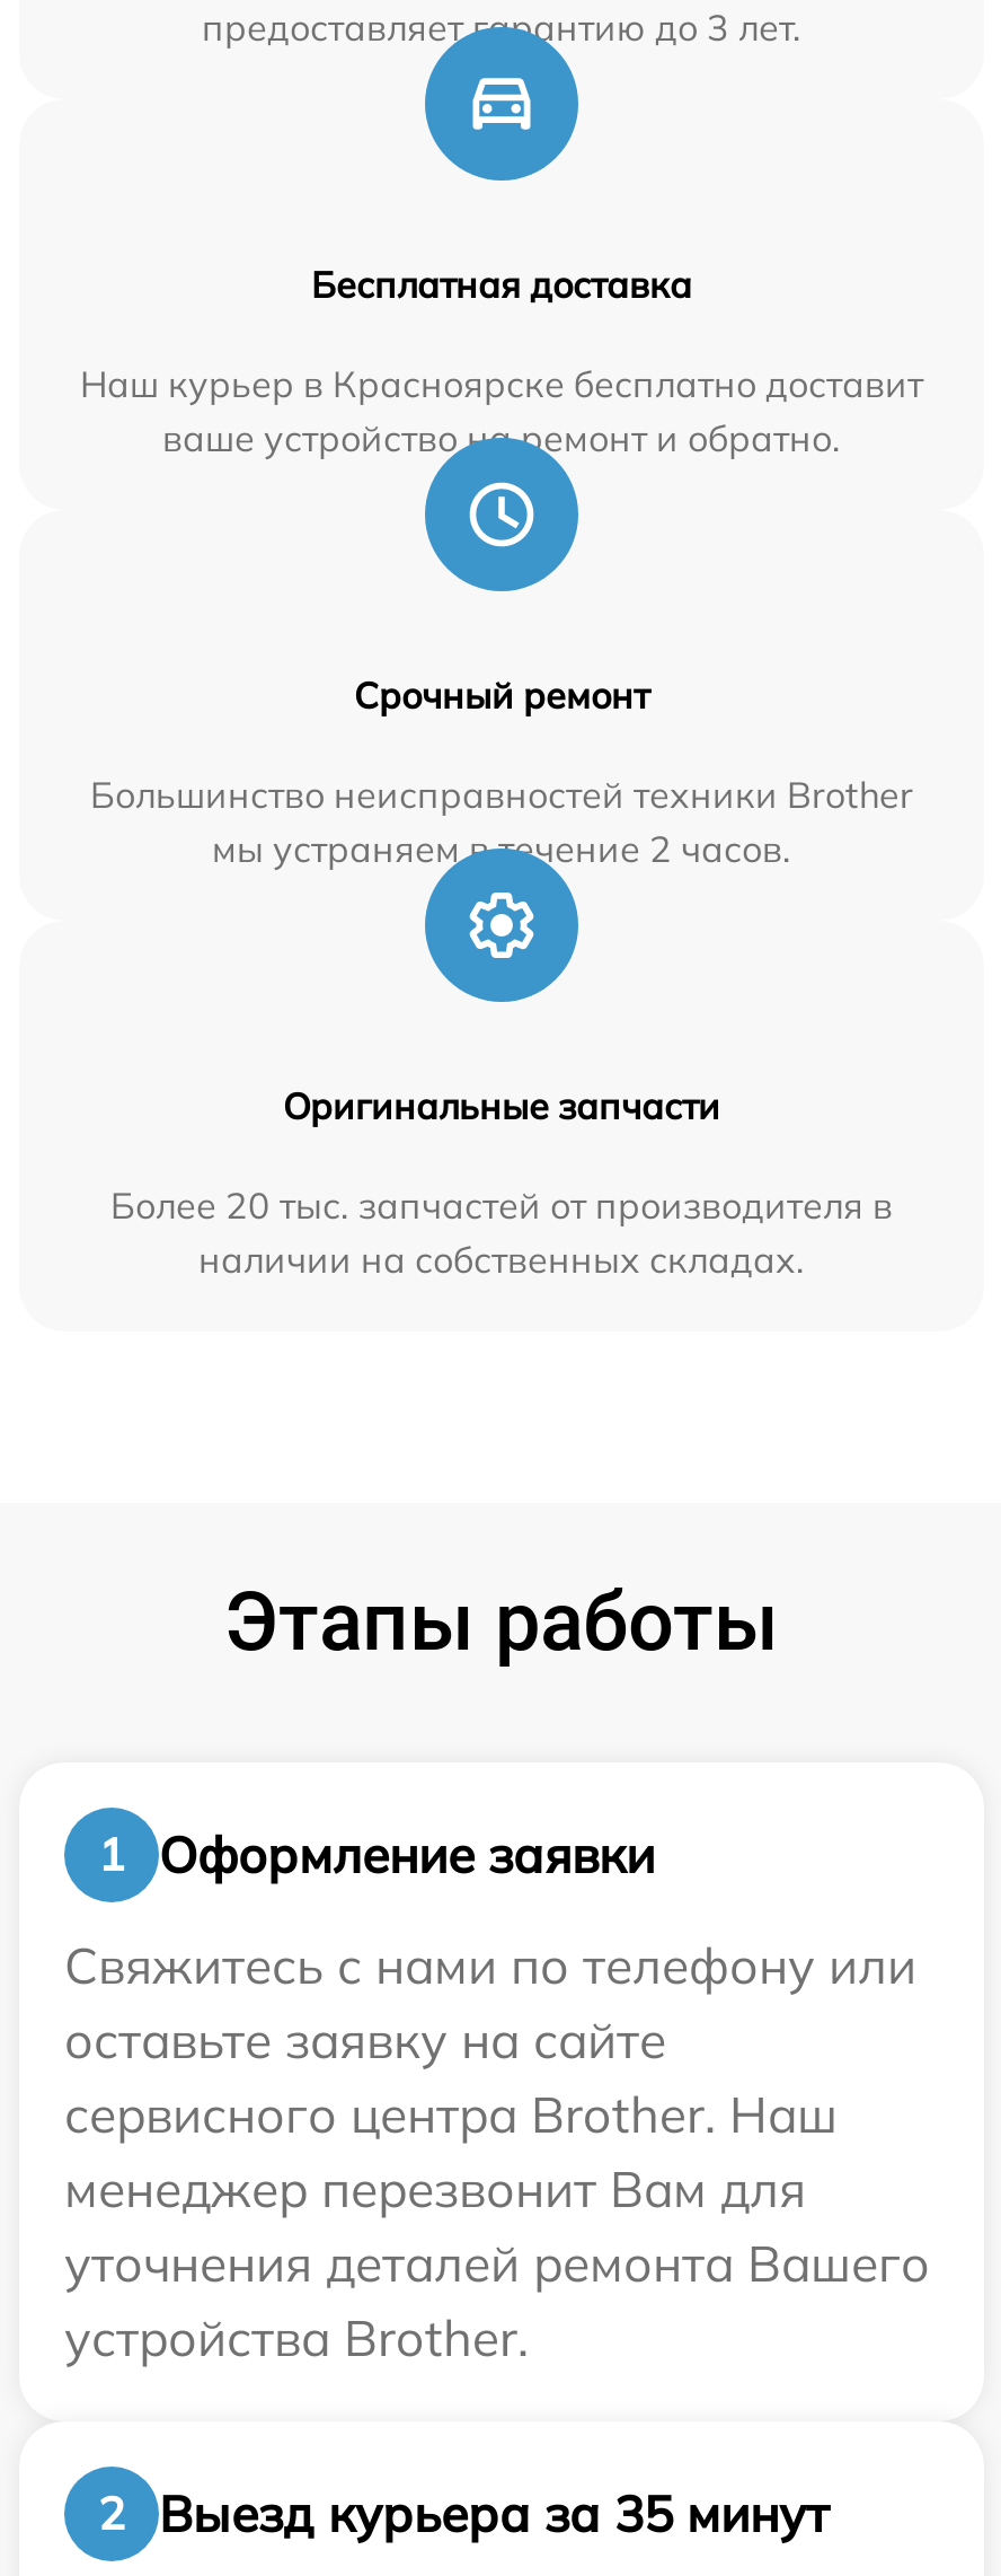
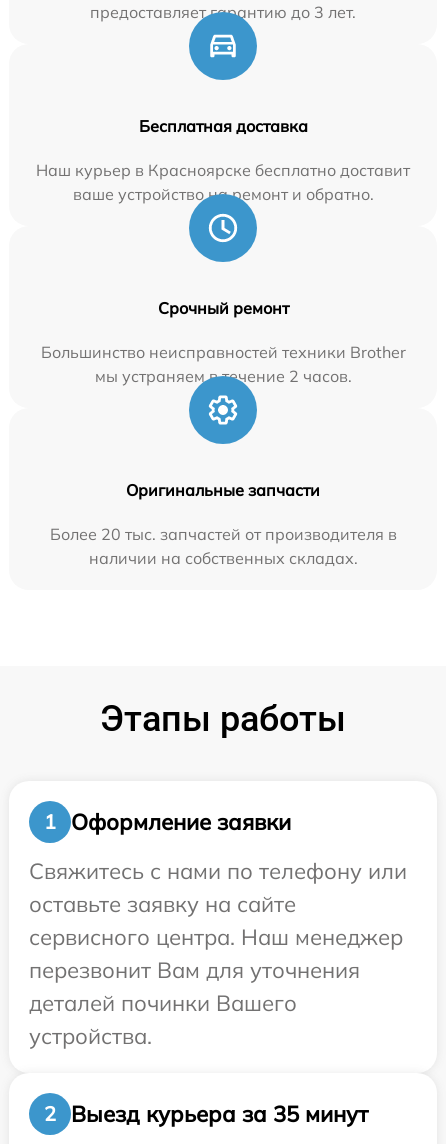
[64,2083,930,2370] сервисного центра Brother. Наш | менеджер перезвонит Вам для | уточнения деталей ремонта Вашего | устройства Brother. -> [29,923,403,1050] сервисного центра. Наш менеджер | перезвонит Вам для уточнения | деталей починки Вашего | устройства.

